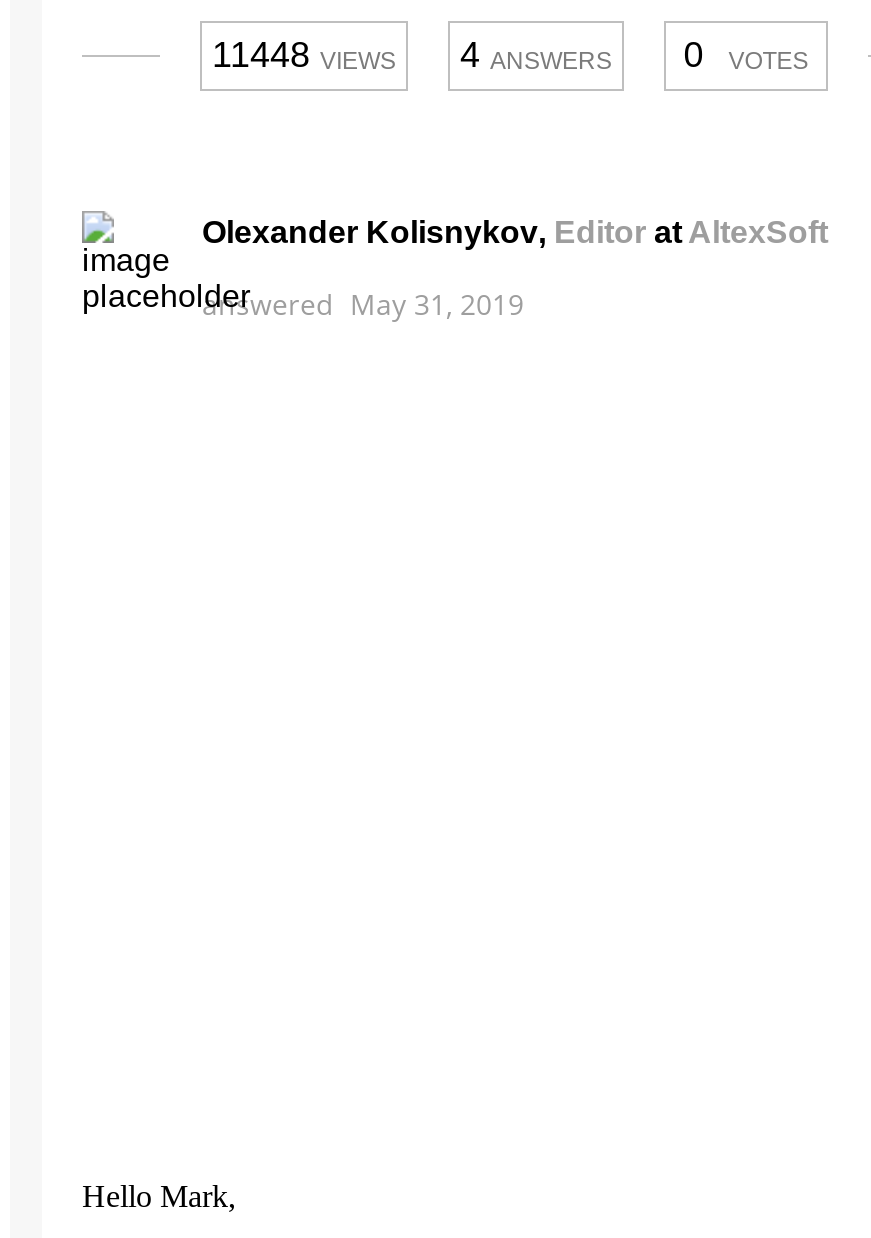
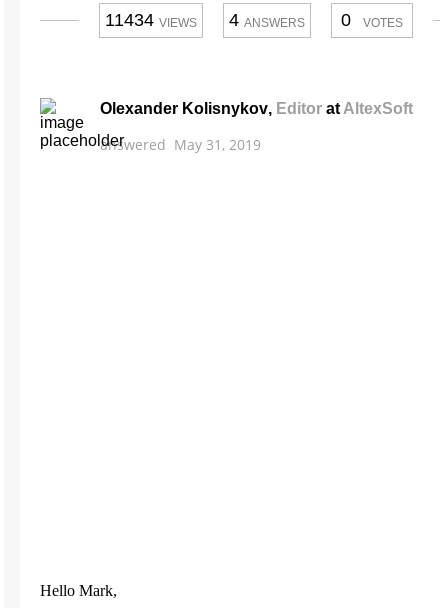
[212,36,808,76] 11448 VIEWS 4 ANSWERS 0 VOTES -> [105,10,403,30] 11434 VIEWS 4 ANSWERS 0 VOTES

